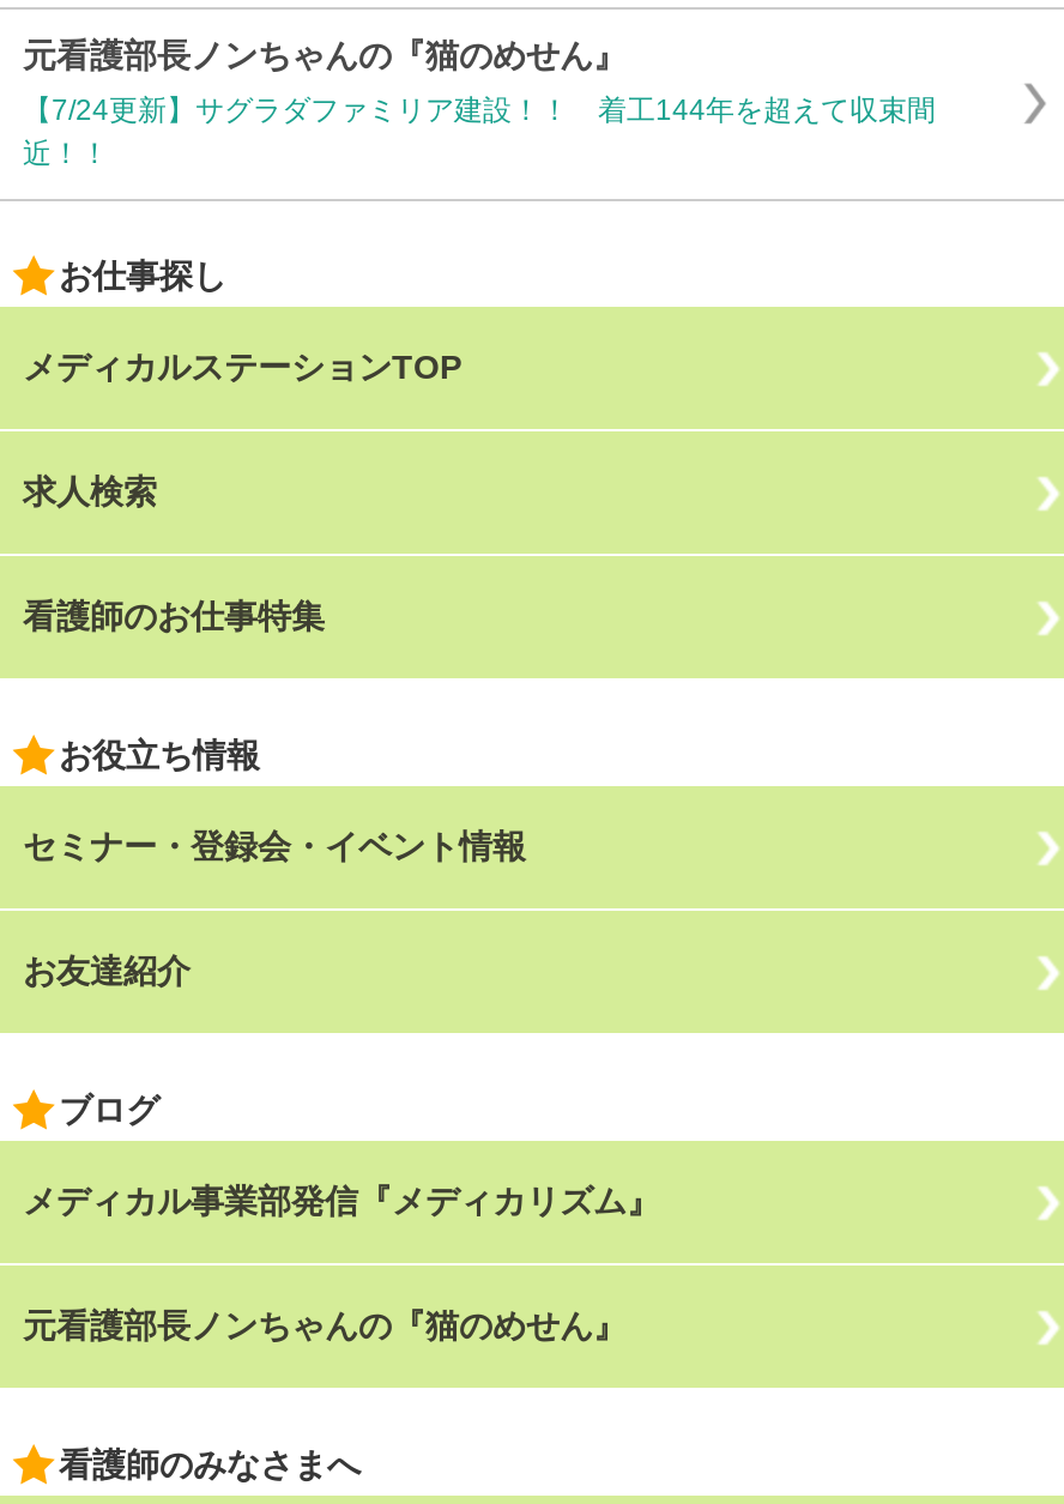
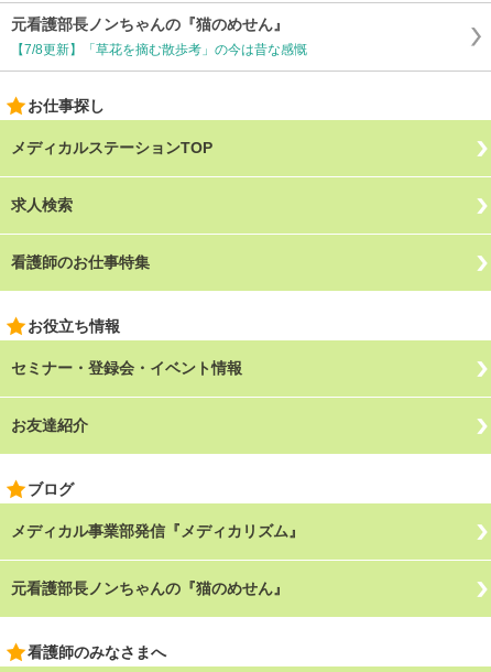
[23,94,936,171] 【7/24更新】サグラダファミリア建設！！ 着工144年を超えて収束間 | 近！！ -> [11,42,307,58] 【7/8更新】「草花を摘む散歩考」の今は昔な感慨

